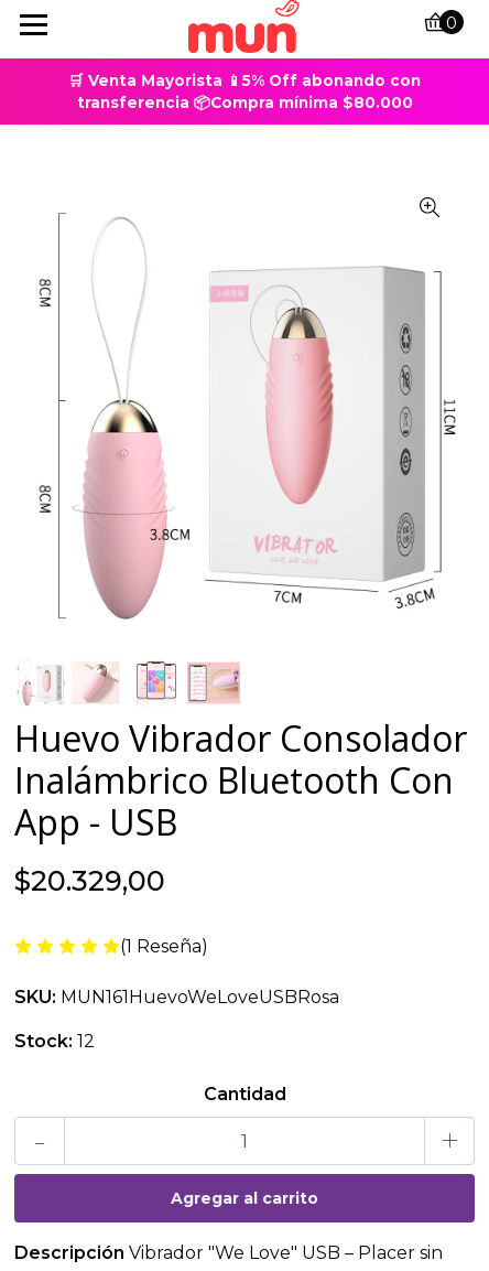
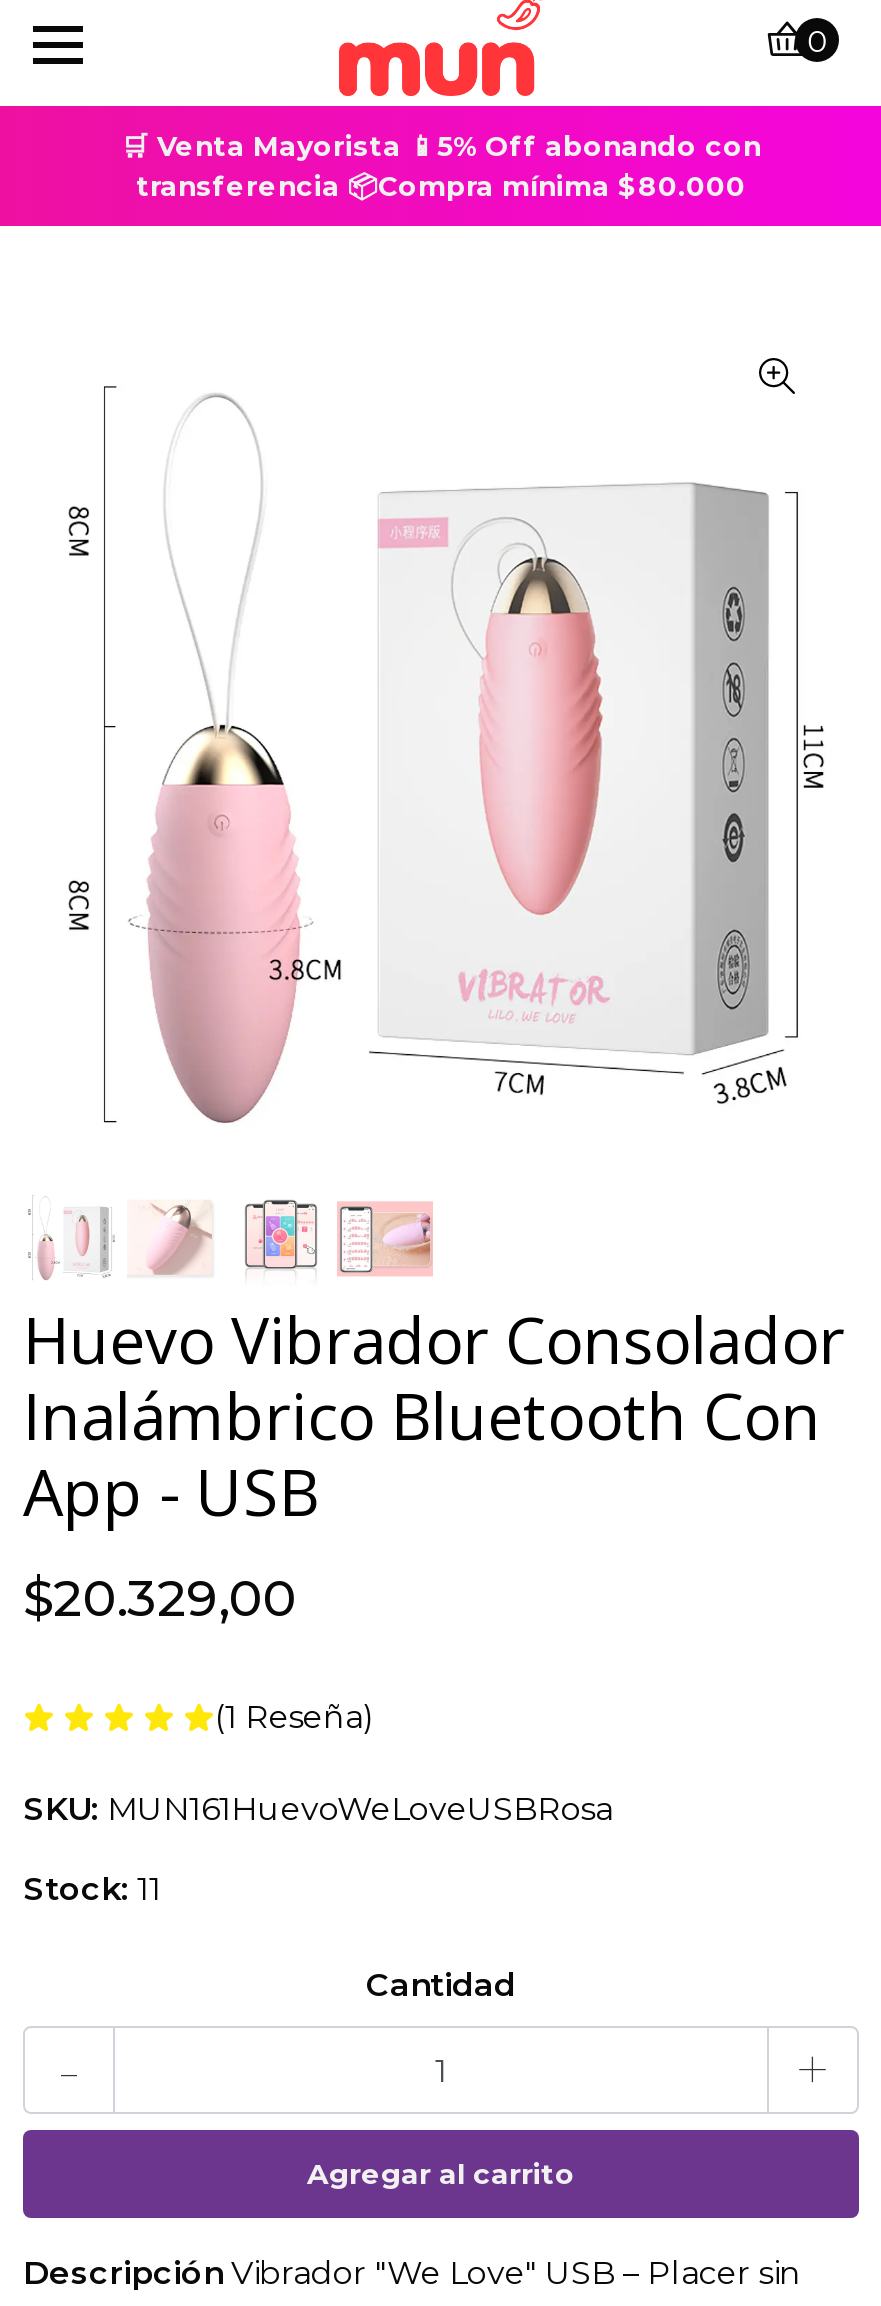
[14,1031,95,1052] Stock: 12 -> [23,1870,161,1908] Stock: 11

